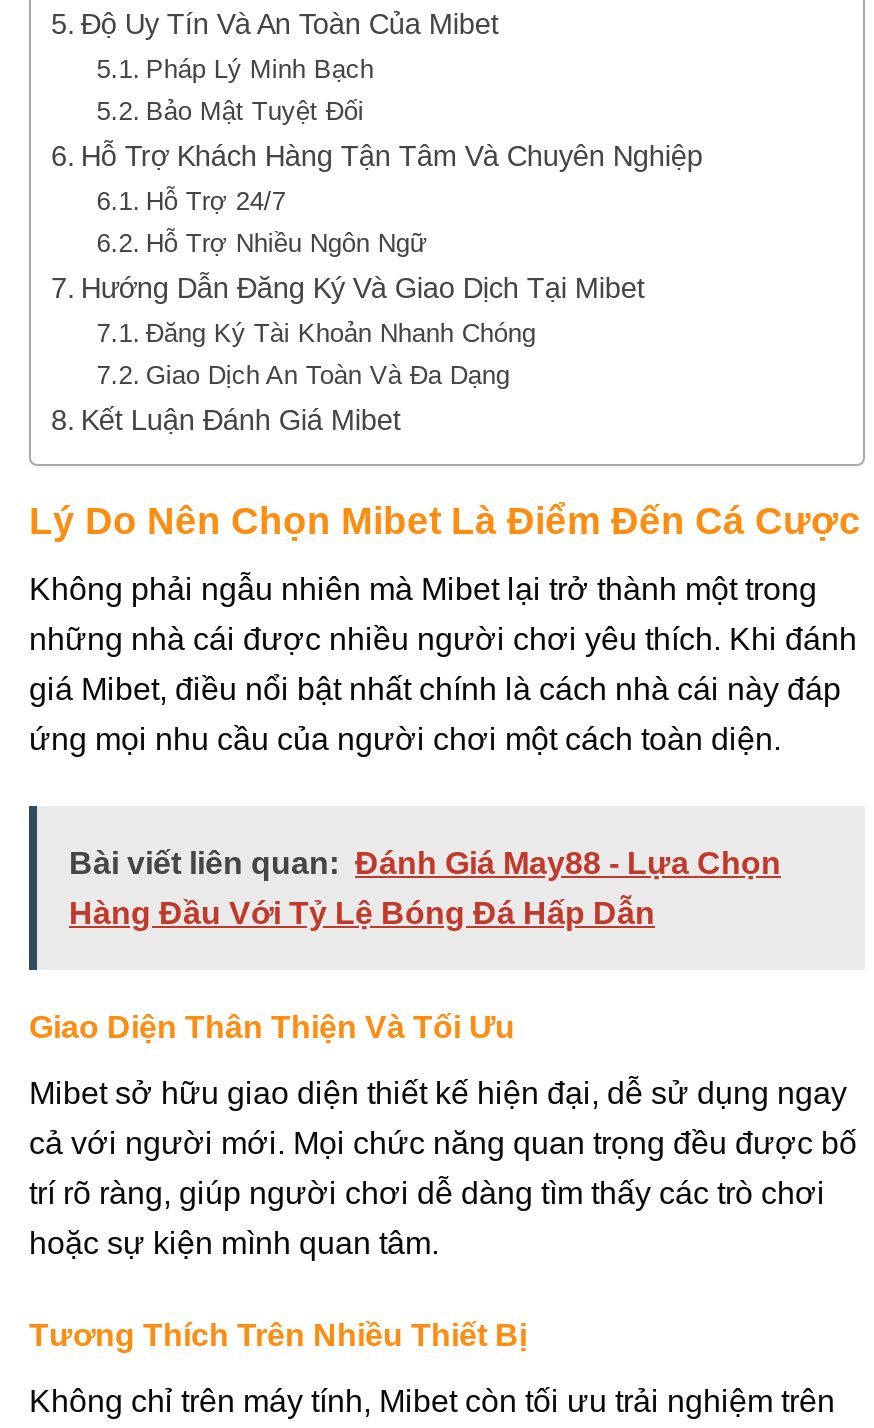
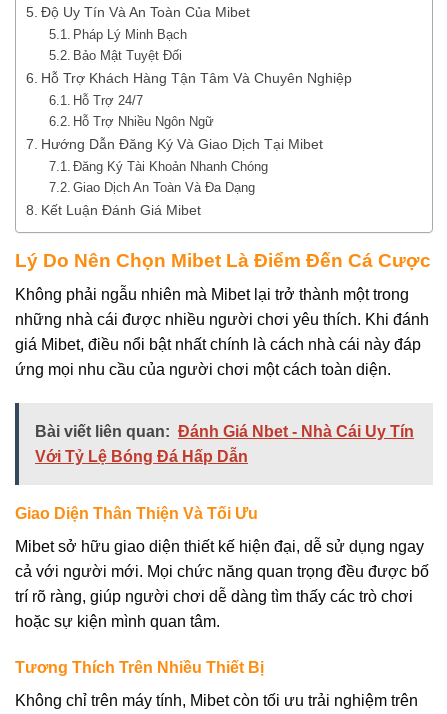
[69,846,781,880] Bài viết liên quan: Đánh Giá May88 - Lựa Chọn -> [35,423,414,440] Bài viết liên quan: Đánh Giá Nbet - Nhà Cái Uy Tín
[69,896,655,930] Hàng Đầu Với Tỷ Lệ Bóng Đá Hấp Dẫn -> [35,448,248,465] Với Tỷ Lệ Bóng Đá Hấp Dẫn

